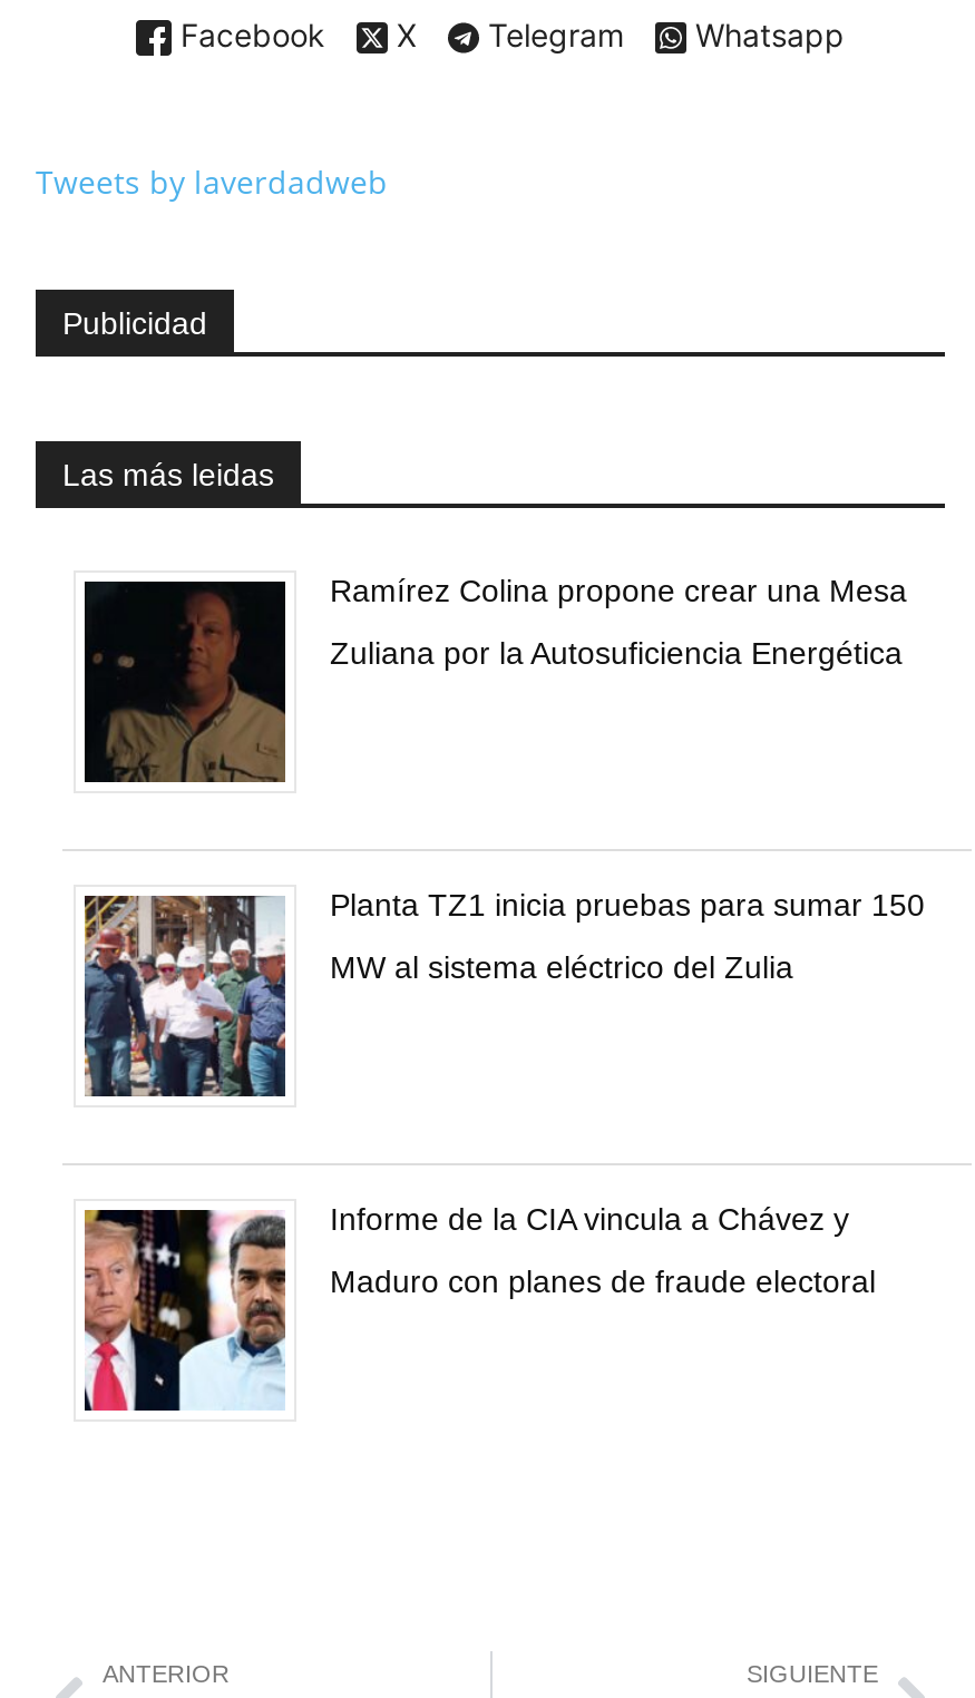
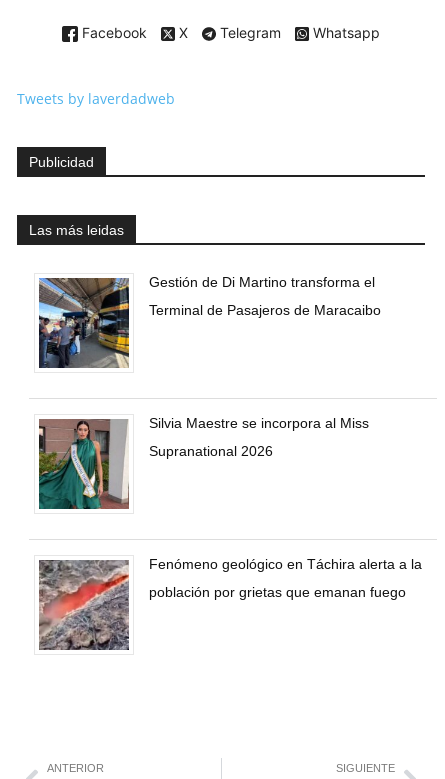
[82,572,907,782] [image] | Ramírez Colina propone crear una Mesa -> [38,274,375,368] [image] | Gestión de Di Martino transforma el
[330,635,903,671] Zuliana por la Autosuficiencia Energética -> [149,302,381,318] Terminal de Pasajeros de Maracaibo
[82,887,925,1099] [image] | Planta TZ1 inicia pruebas para sumar 150 -> [38,415,369,510] [image] | Silvia Maestre se incorpora al Miss
[330,949,793,985] MW al sistema eléctrico del Zulia -> [149,443,273,459] Supranational 2026
[82,1201,849,1413] [image] | Informe de la CIA vincula a Chávez y -> [38,556,422,651] [image] | Fenómeno geológico en Táchira alerta a la
[330,1263,876,1299] Maduro con planes de fraude electoral -> [149,584,406,600] población por grietas que emanan fuego

